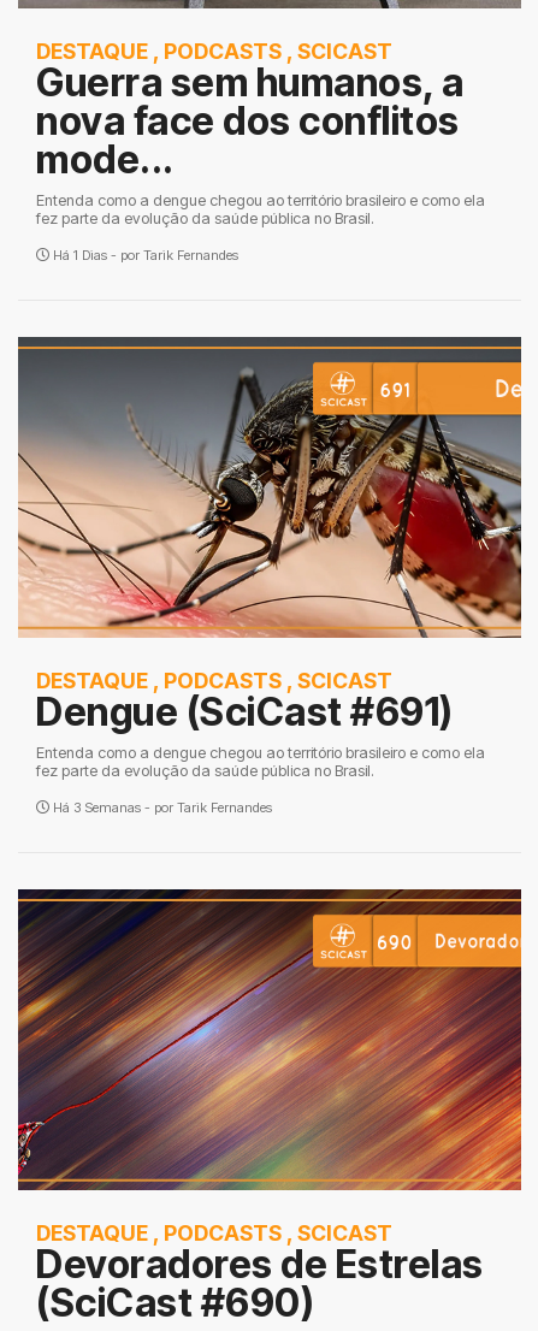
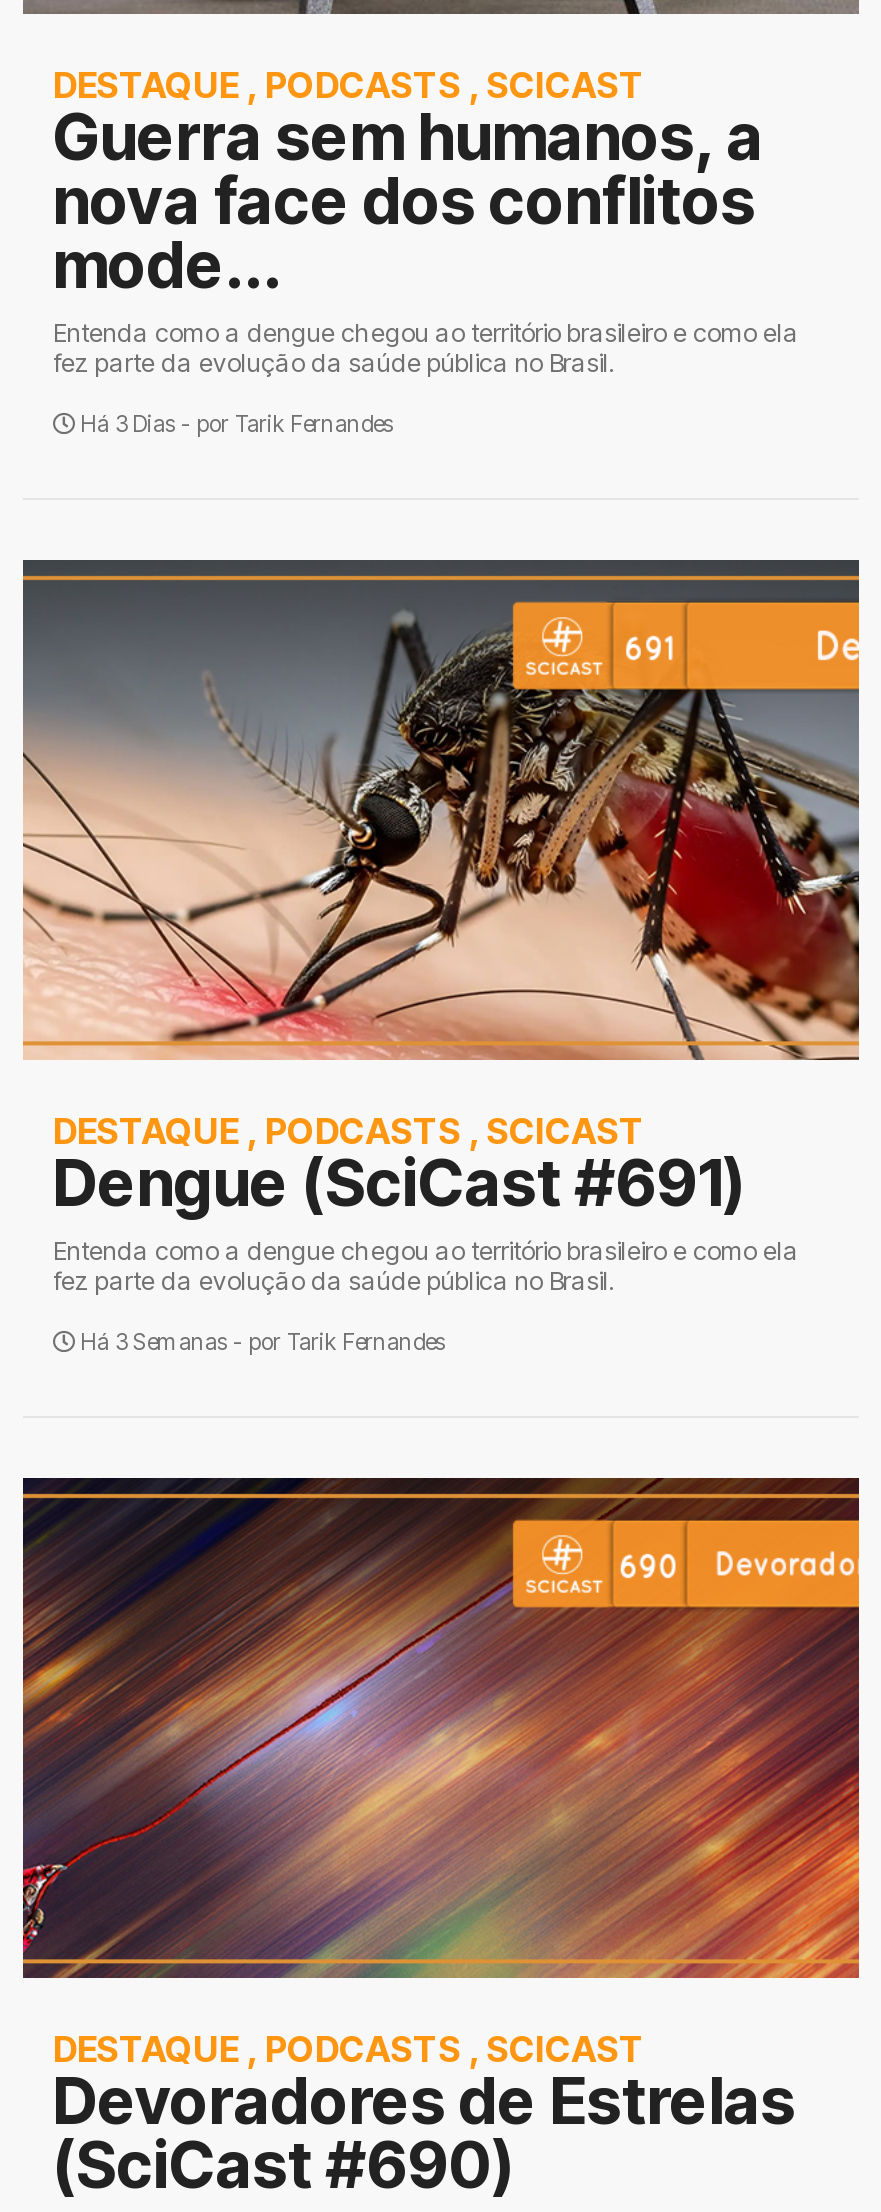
[49,247,238,264] Há 1 Dias - por Tarik Fernandes -> [75,410,393,438] Há 3 Dias - por Tarik Fernandes

